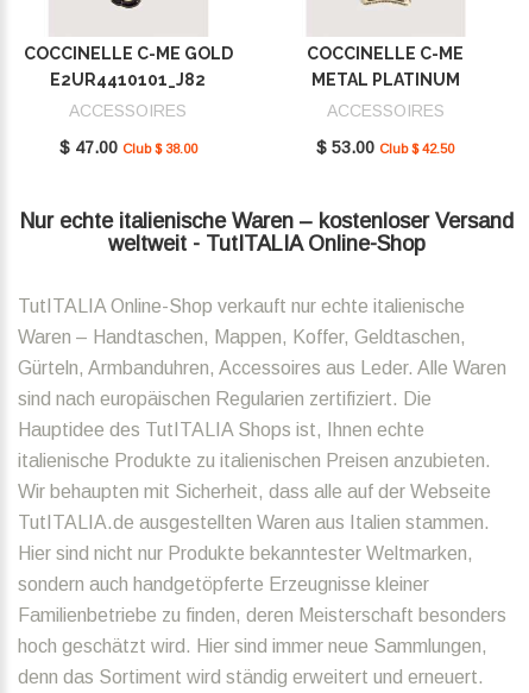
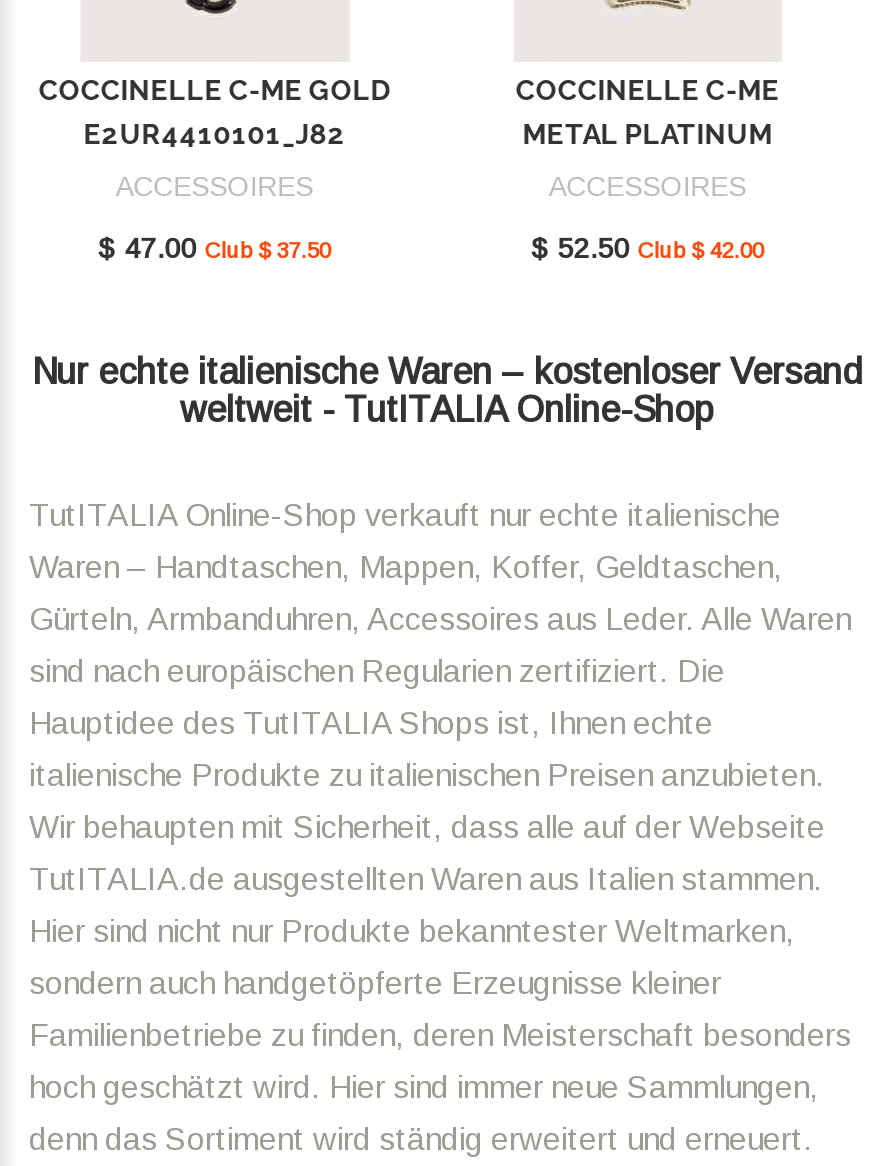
[59,138,197,157] $ 47.00 Club $ 38.00 -> [99,233,331,265] $ 47.00 Club $ 37.50
[316,138,454,157] $ 53.00 Club $ 42.50 -> [531,233,763,265] $ 52.50 Club $ 42.00

